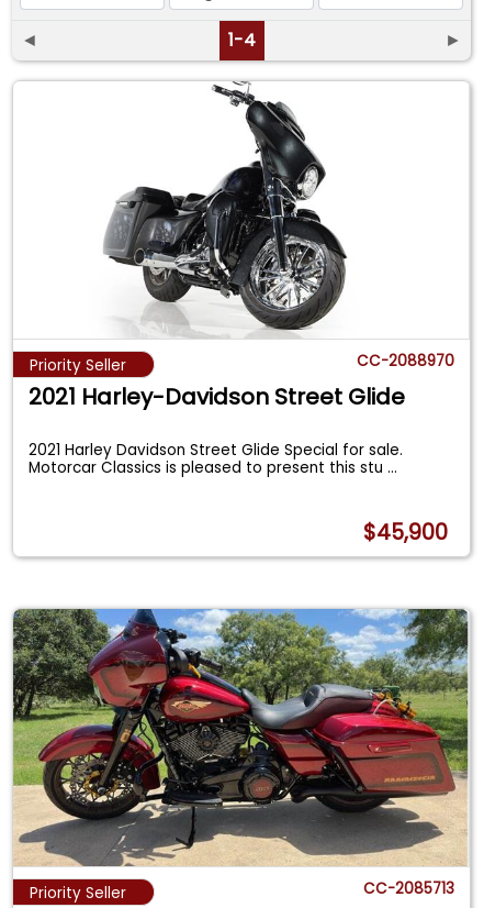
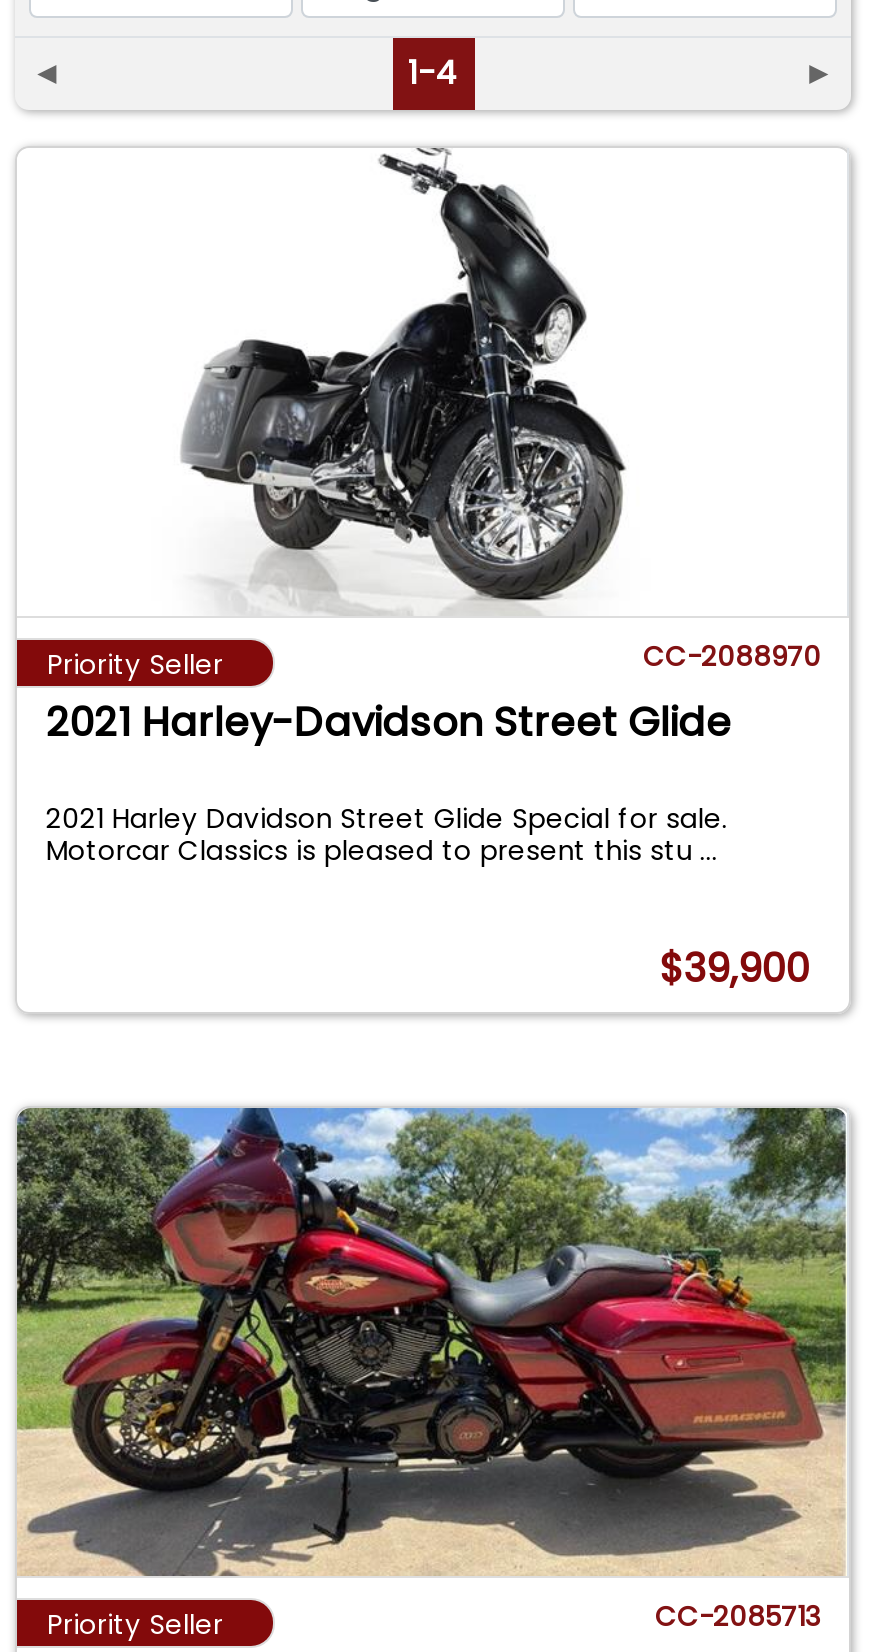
[364,518,448,548] $45,900 -> [660,943,810,997] $39,900

